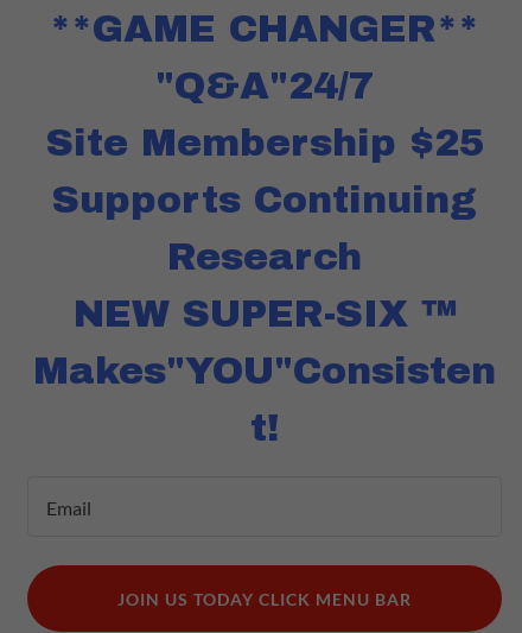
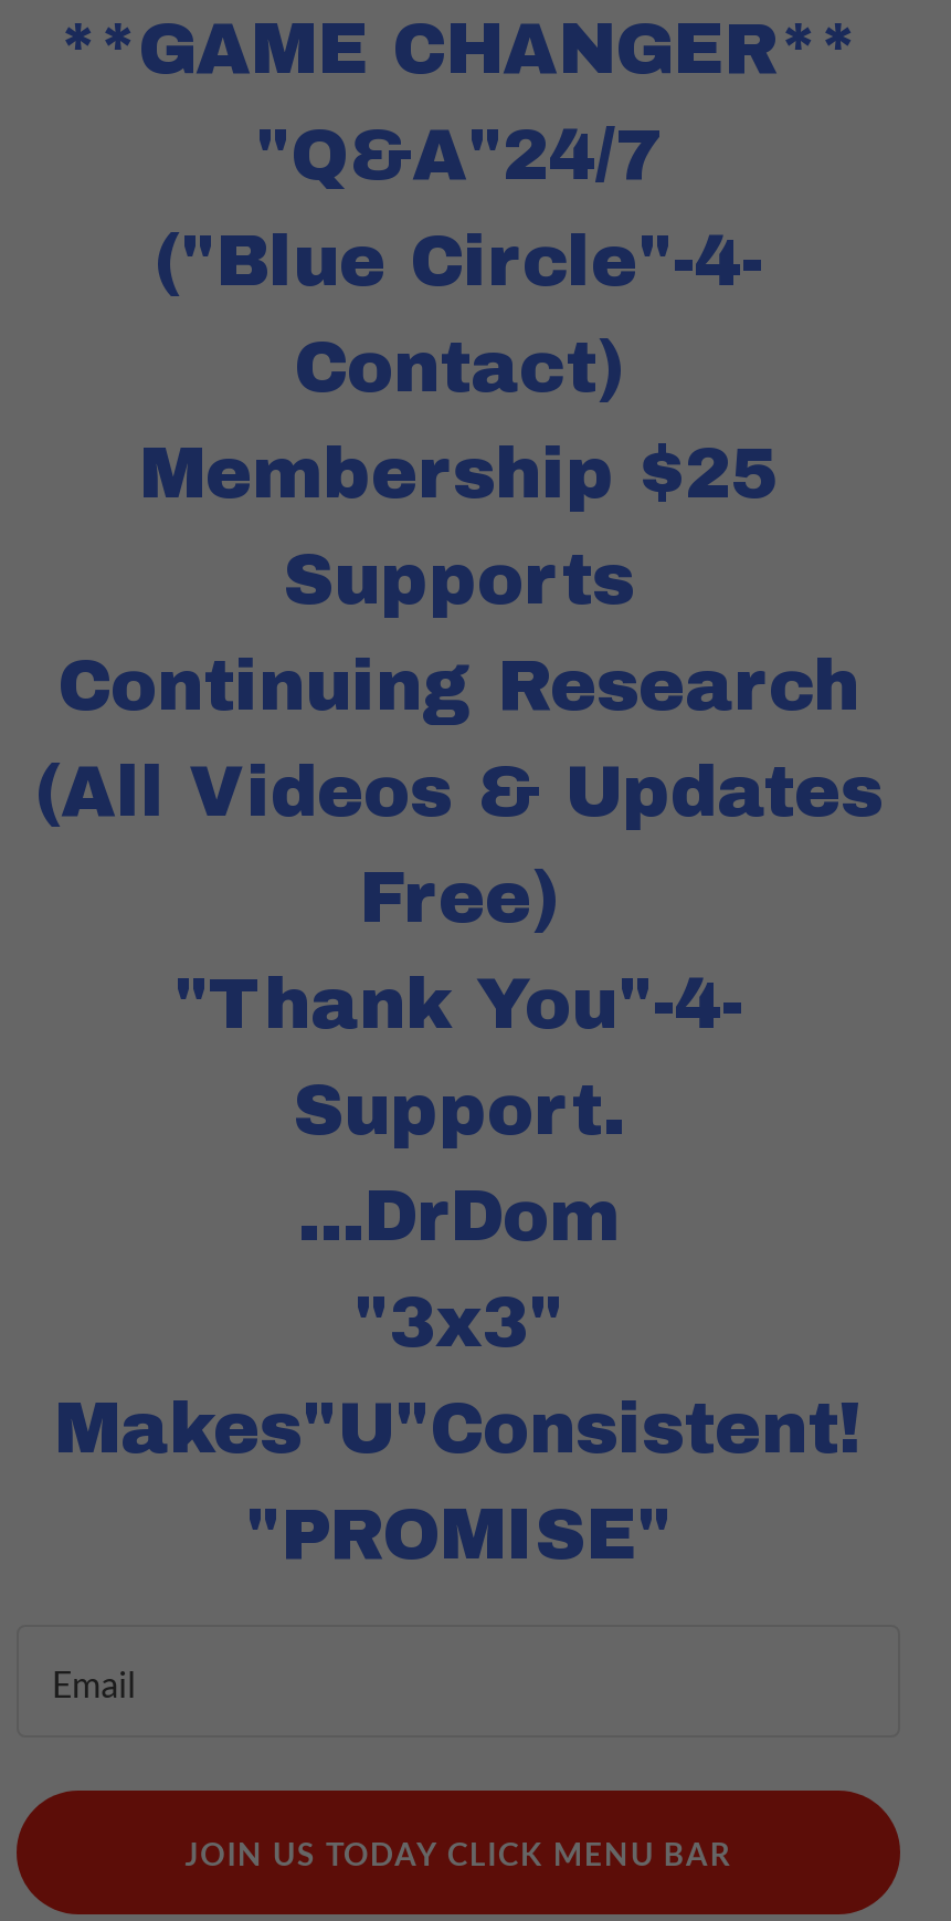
[33,122,496,449] Site Membership $25 | Supports Continuing | Research | NEW SUPER-SIX ™ | Makes"YOU"Consisten | t! -> [34,223,883,1574] ("Blue Circle"-4- | Contact) | Membership $25 | Supports | Continuing Research | (All Videos & Updates | Free) | "Thank You"-4- | Support. | ...DrDom | "3x3" | Makes"U"Consistent! | "PROMISE"

